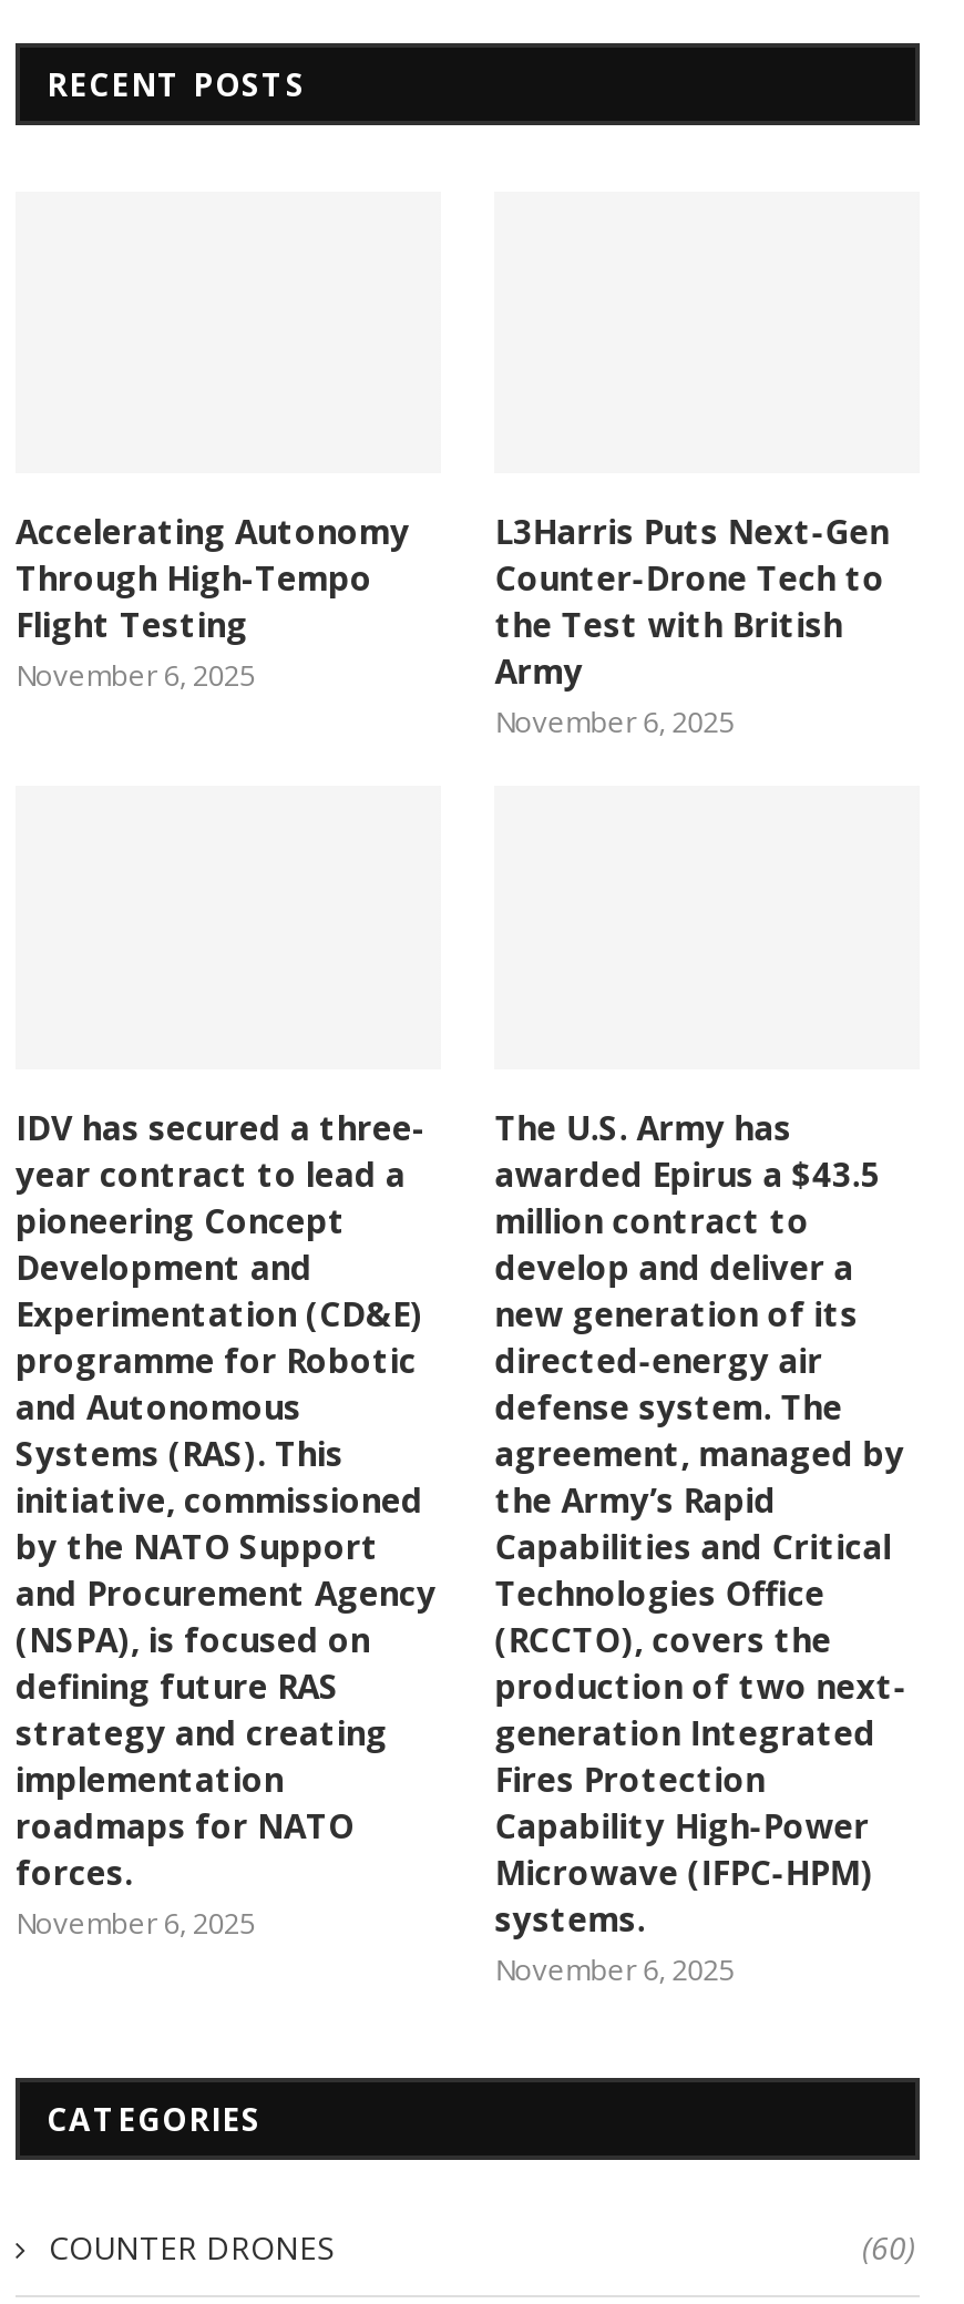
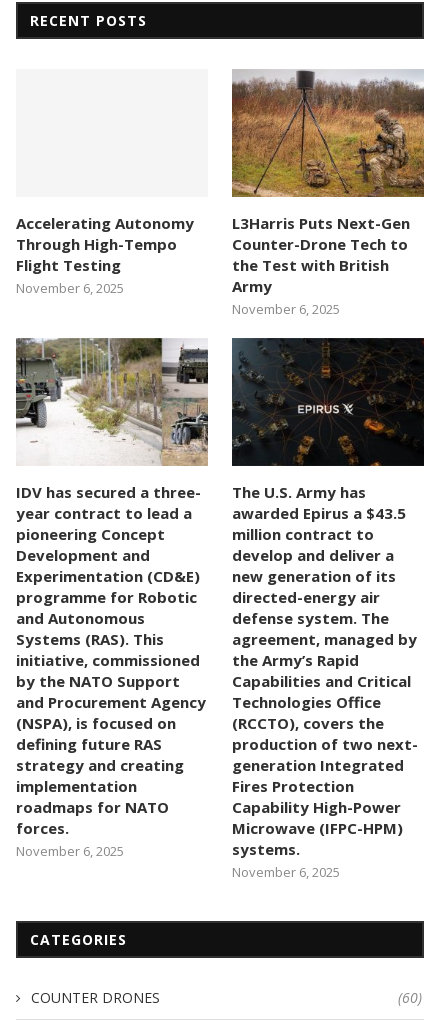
none -> [231,69,425,198] [image]
none -> [15,337,209,467] [image]
none -> [231,337,425,467] [image]

